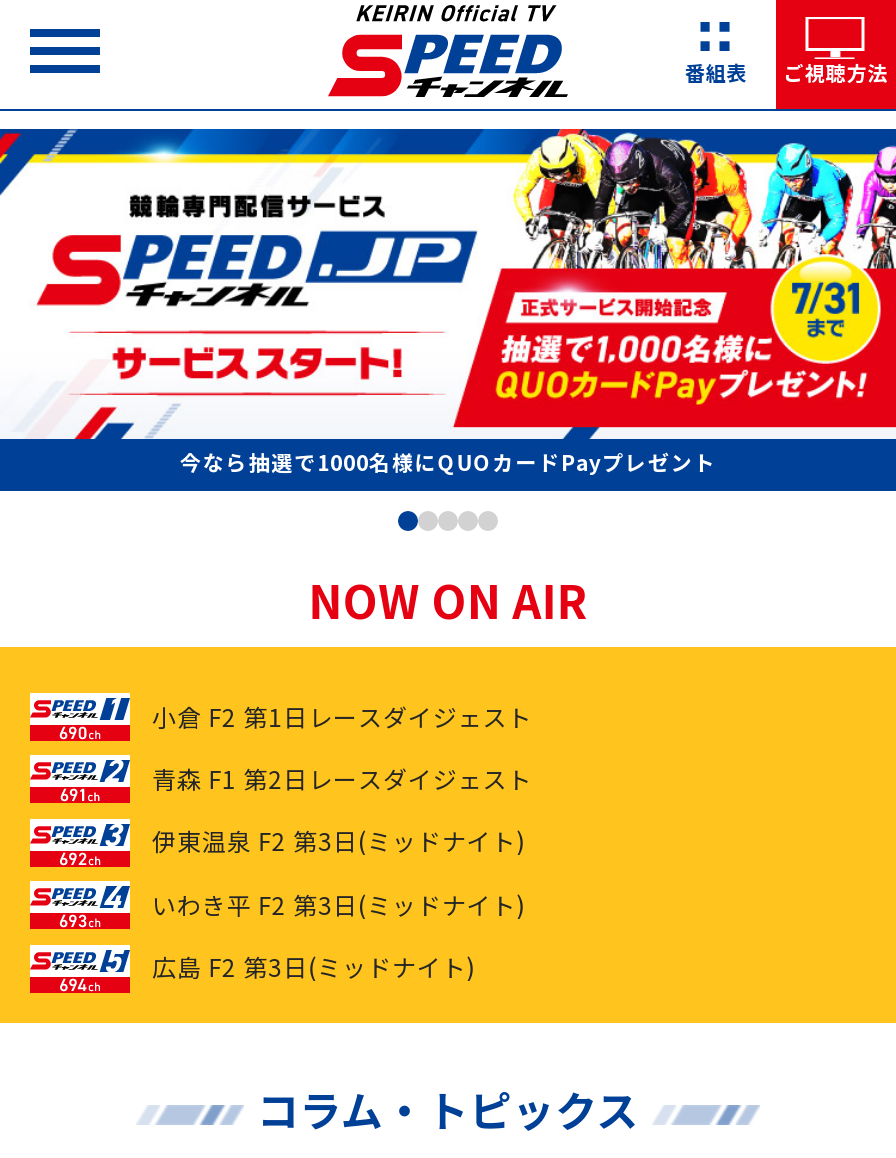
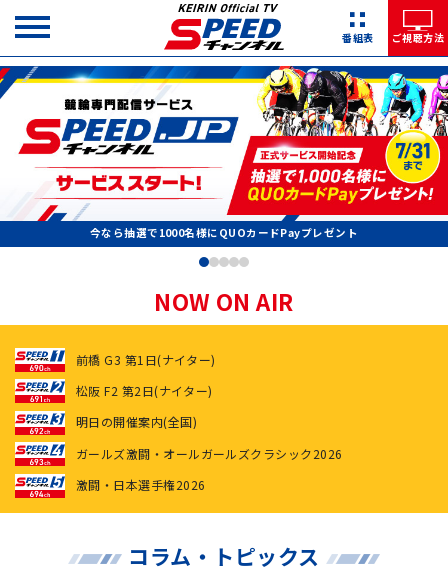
[152,698,532,732] 小倉 F2 第1日レースダイジェスト -> [76,350,216,367] 前橋 G3 第1日(ナイター)
[152,761,532,795] 青森 F1 第2日レースダイジェスト -> [76,382,213,399] 松阪 F2 第2日(ナイター)
[152,824,525,858] 伊東温泉 F2 第3日(ミッドナイト) -> [76,413,197,430] 明日の開催案内(全国)
[152,887,525,921] いわき平 F2 第3日(ミッドナイト) -> [76,445,342,462] ガールズ激闘・オールガールズクラシック2026
[152,950,475,984] 広島 F2 第3日(ミッドナイト) -> [76,476,205,493] 激闘・日本選手権2026

